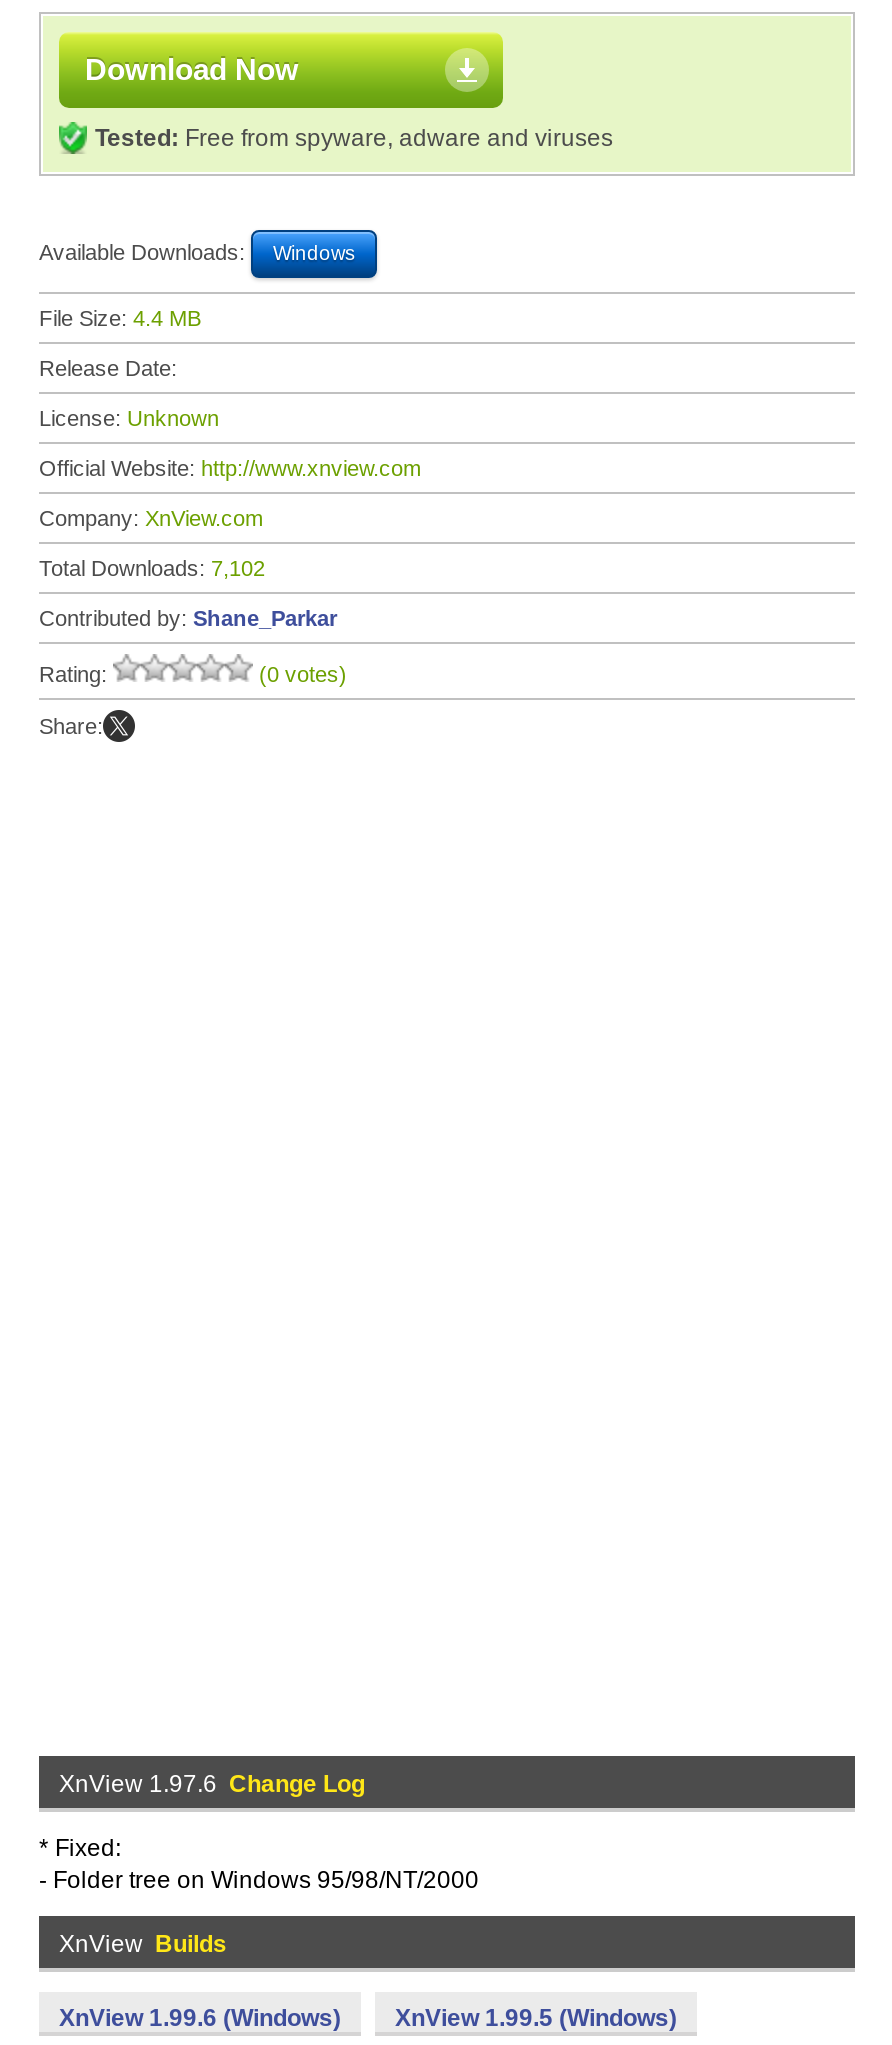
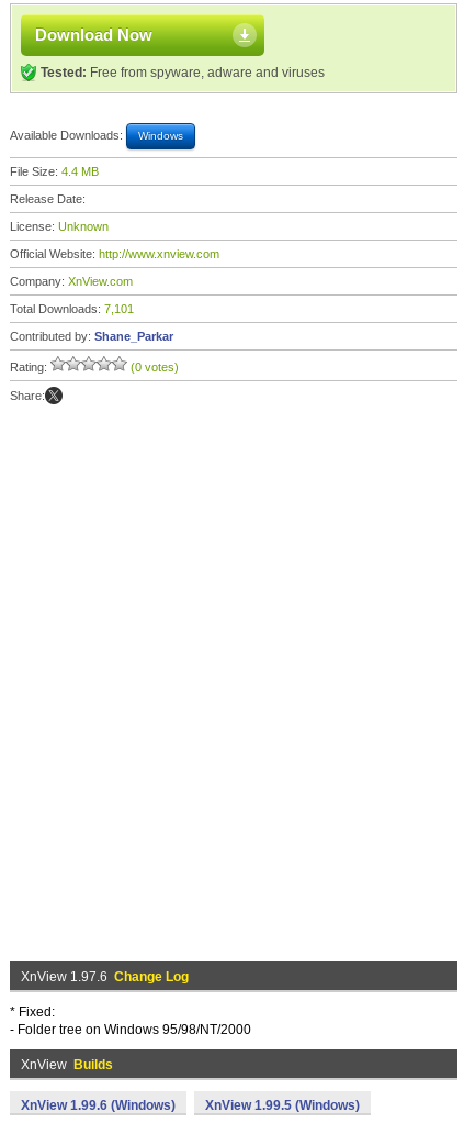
[39,556,265,580] Total Downloads: 7,102 -> [10,302,134,315] Total Downloads: 7,101

